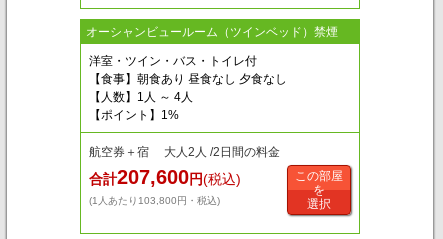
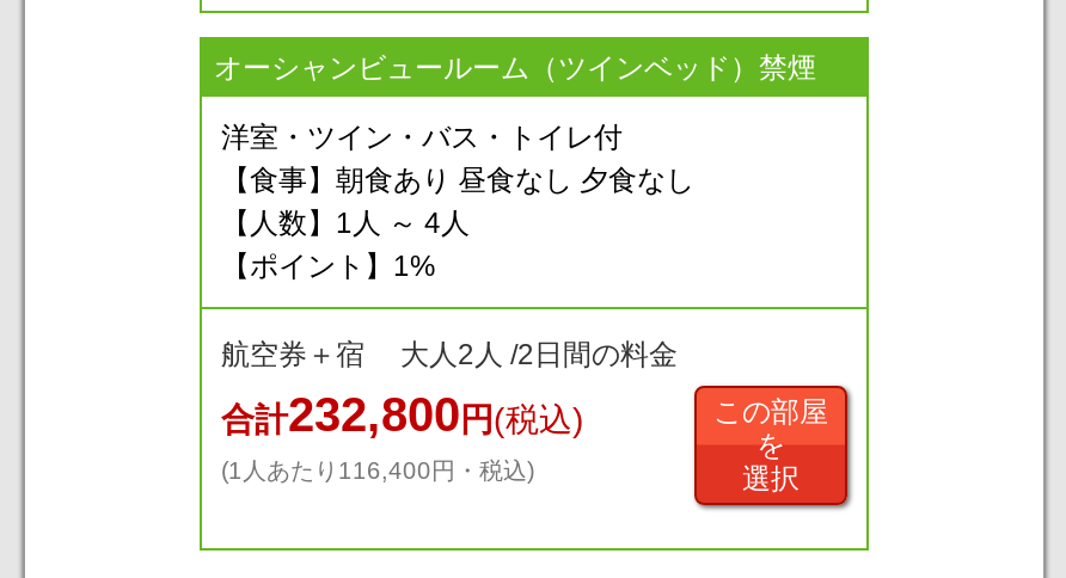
[89,166,241,188] 合計207,600円(税込) -> [221,388,584,440] 合計232,800円(税込)
[89,195,220,206] (1人あたり103,800円・税込) -> [221,457,534,483] (1人あたり116,400円・税込)

